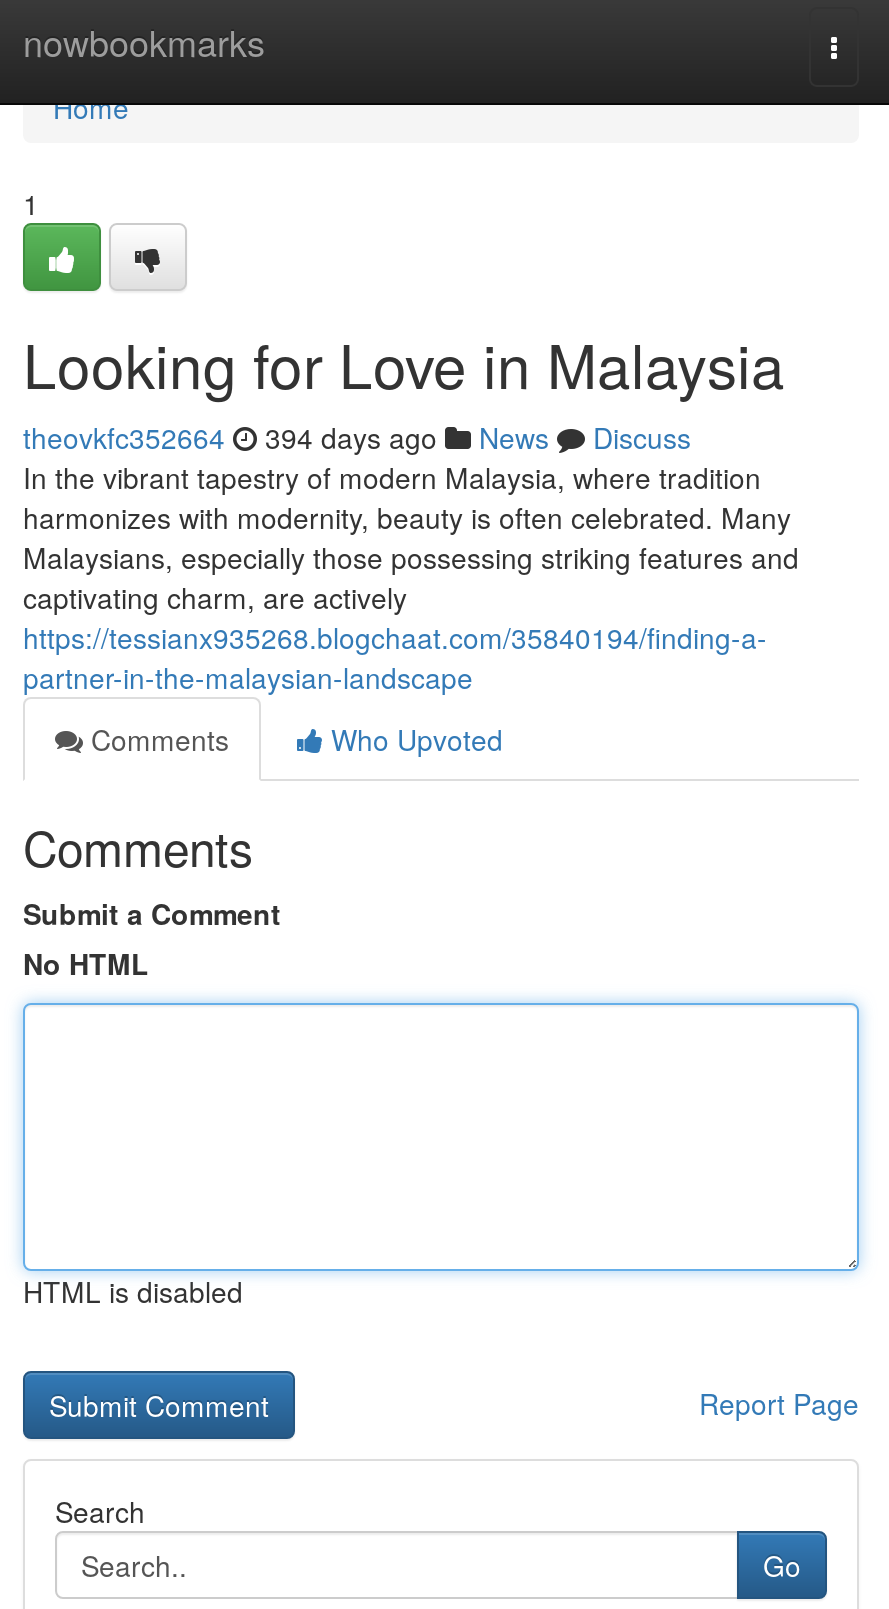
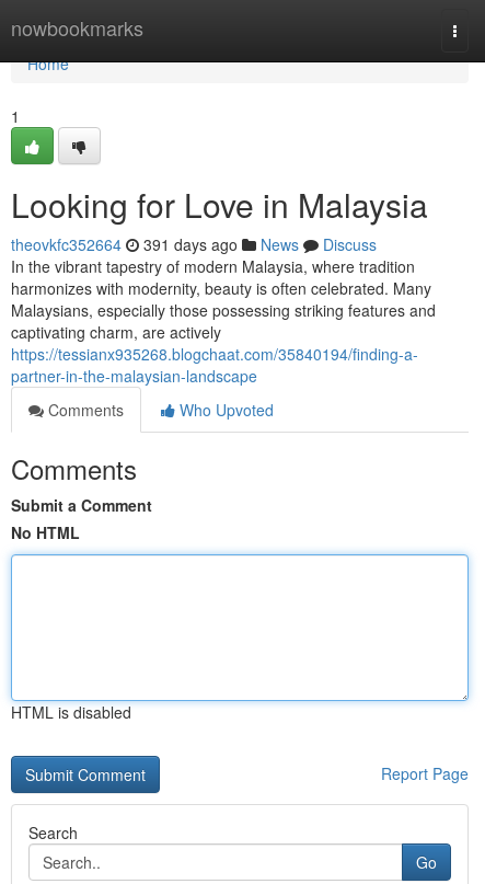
[23,417,691,457] theovkfc352664 394 days ago News Discuss -> [11,233,377,255] theovkfc352664 391 days ago News Discuss

